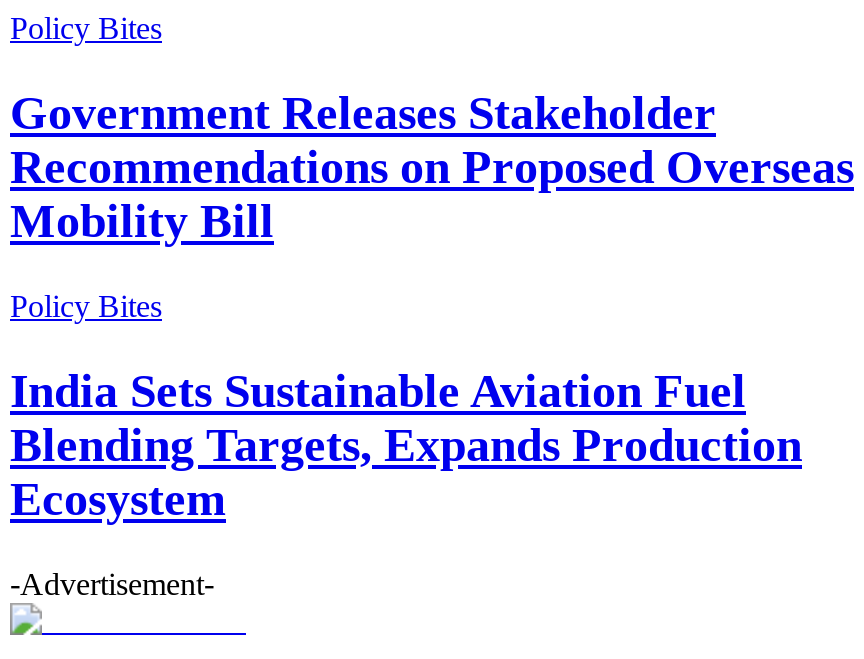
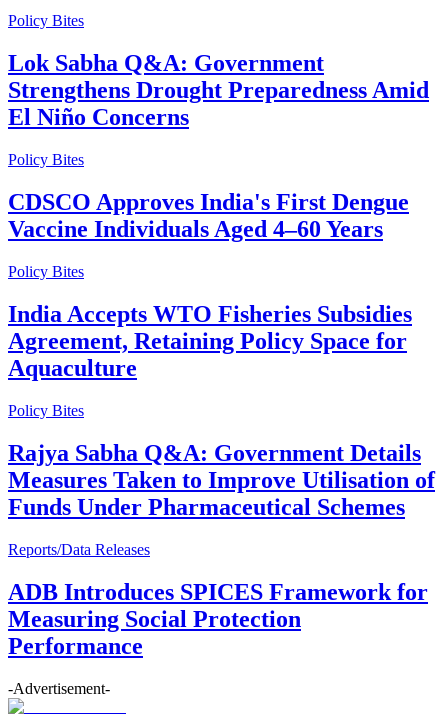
[10,87,854,247] Government Releases Stakeholder | Recommendations on Proposed Overseas | Mobility Bill -> [8,50,429,130] Lok Sabha Q&A: Government | Strengthens Drought Preparedness Amid | El Niño Concerns
[10,364,802,524] India Sets Sustainable Aviation Fuel | Blending Targets, Expands Production | Ecosystem -> [8,189,435,659] CDSCO Approves India's First Dengue | Vaccine Individuals Aged 4–60 Years | Policy Bites | India Accepts WTO Fisheries Subsidies | Agreement, Retaining Policy Space for | Aquaculture | Policy Bites | Rajya Sabha Q&A: Government Details | Measures Taken to Improve Utilisation of | Funds Under Pharmaceutical Schemes | Reports/Data Releases | ADB Introduces SPICES Framework for | Measuring Social Protection | Performance

